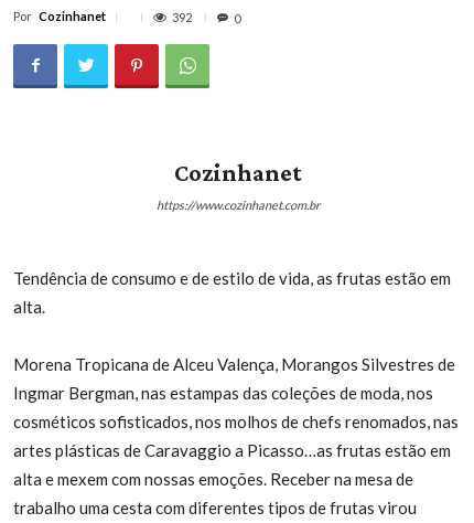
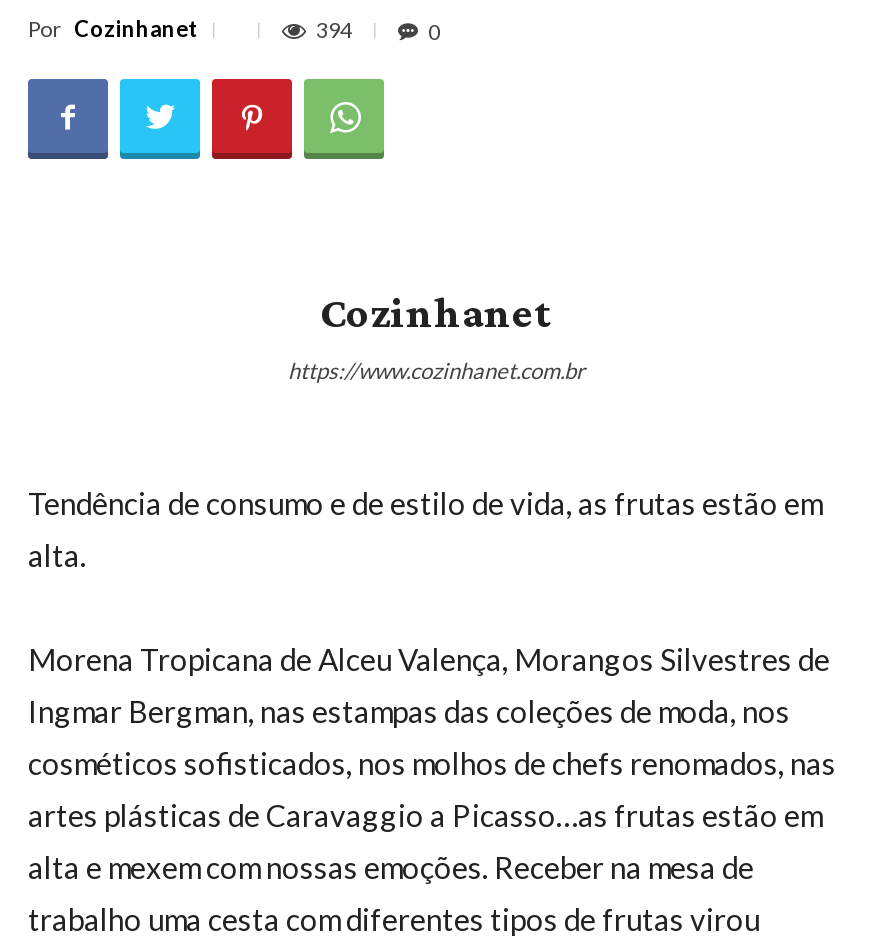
[172,10,192,24] 392 -> [316,17,352,43] 394

